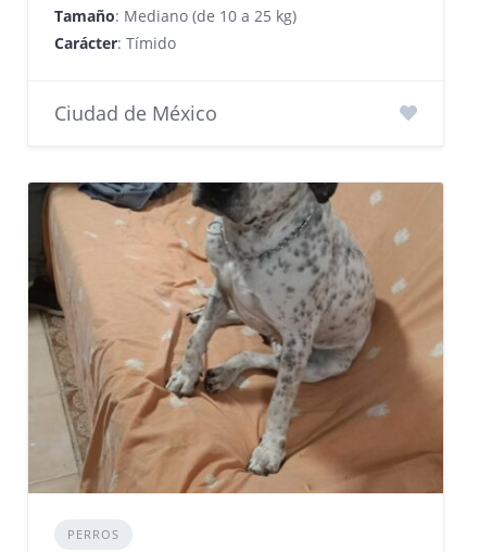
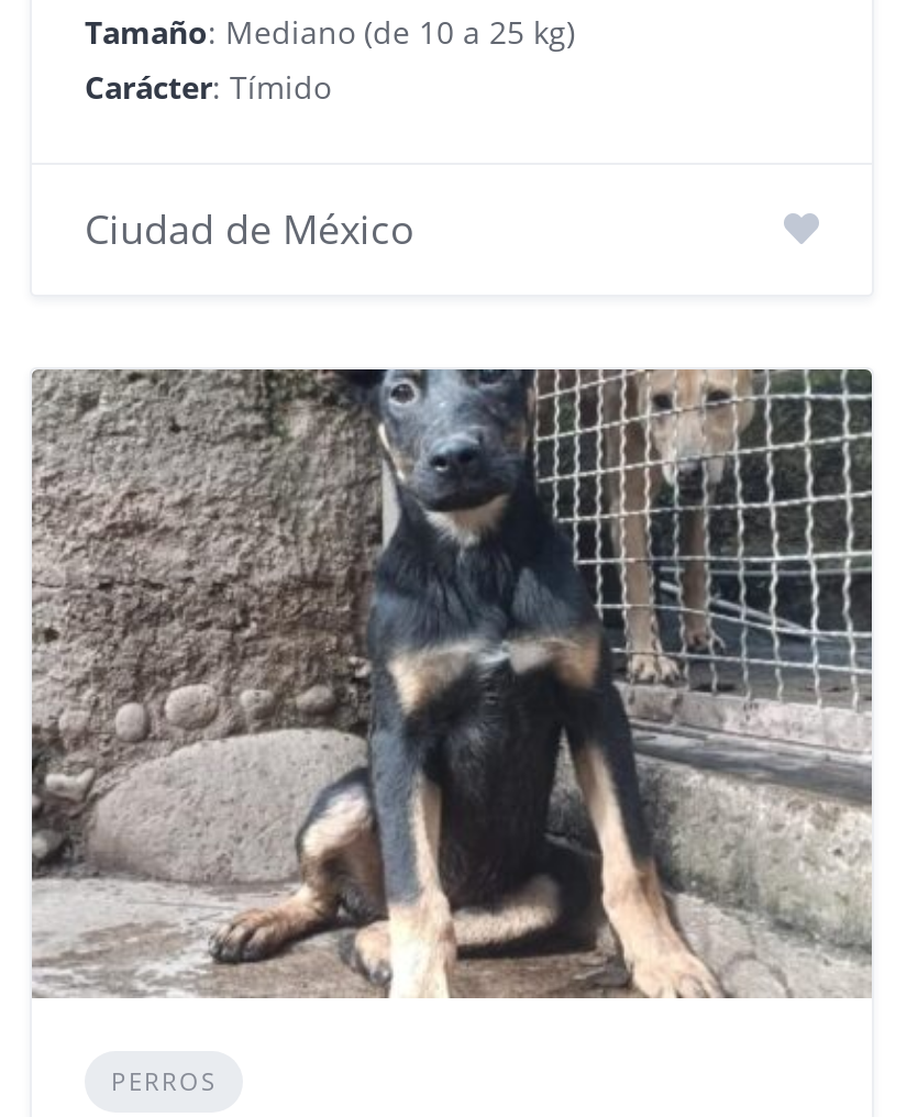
[27,181,444,494] [image] -> [30,367,874,998] [image]

